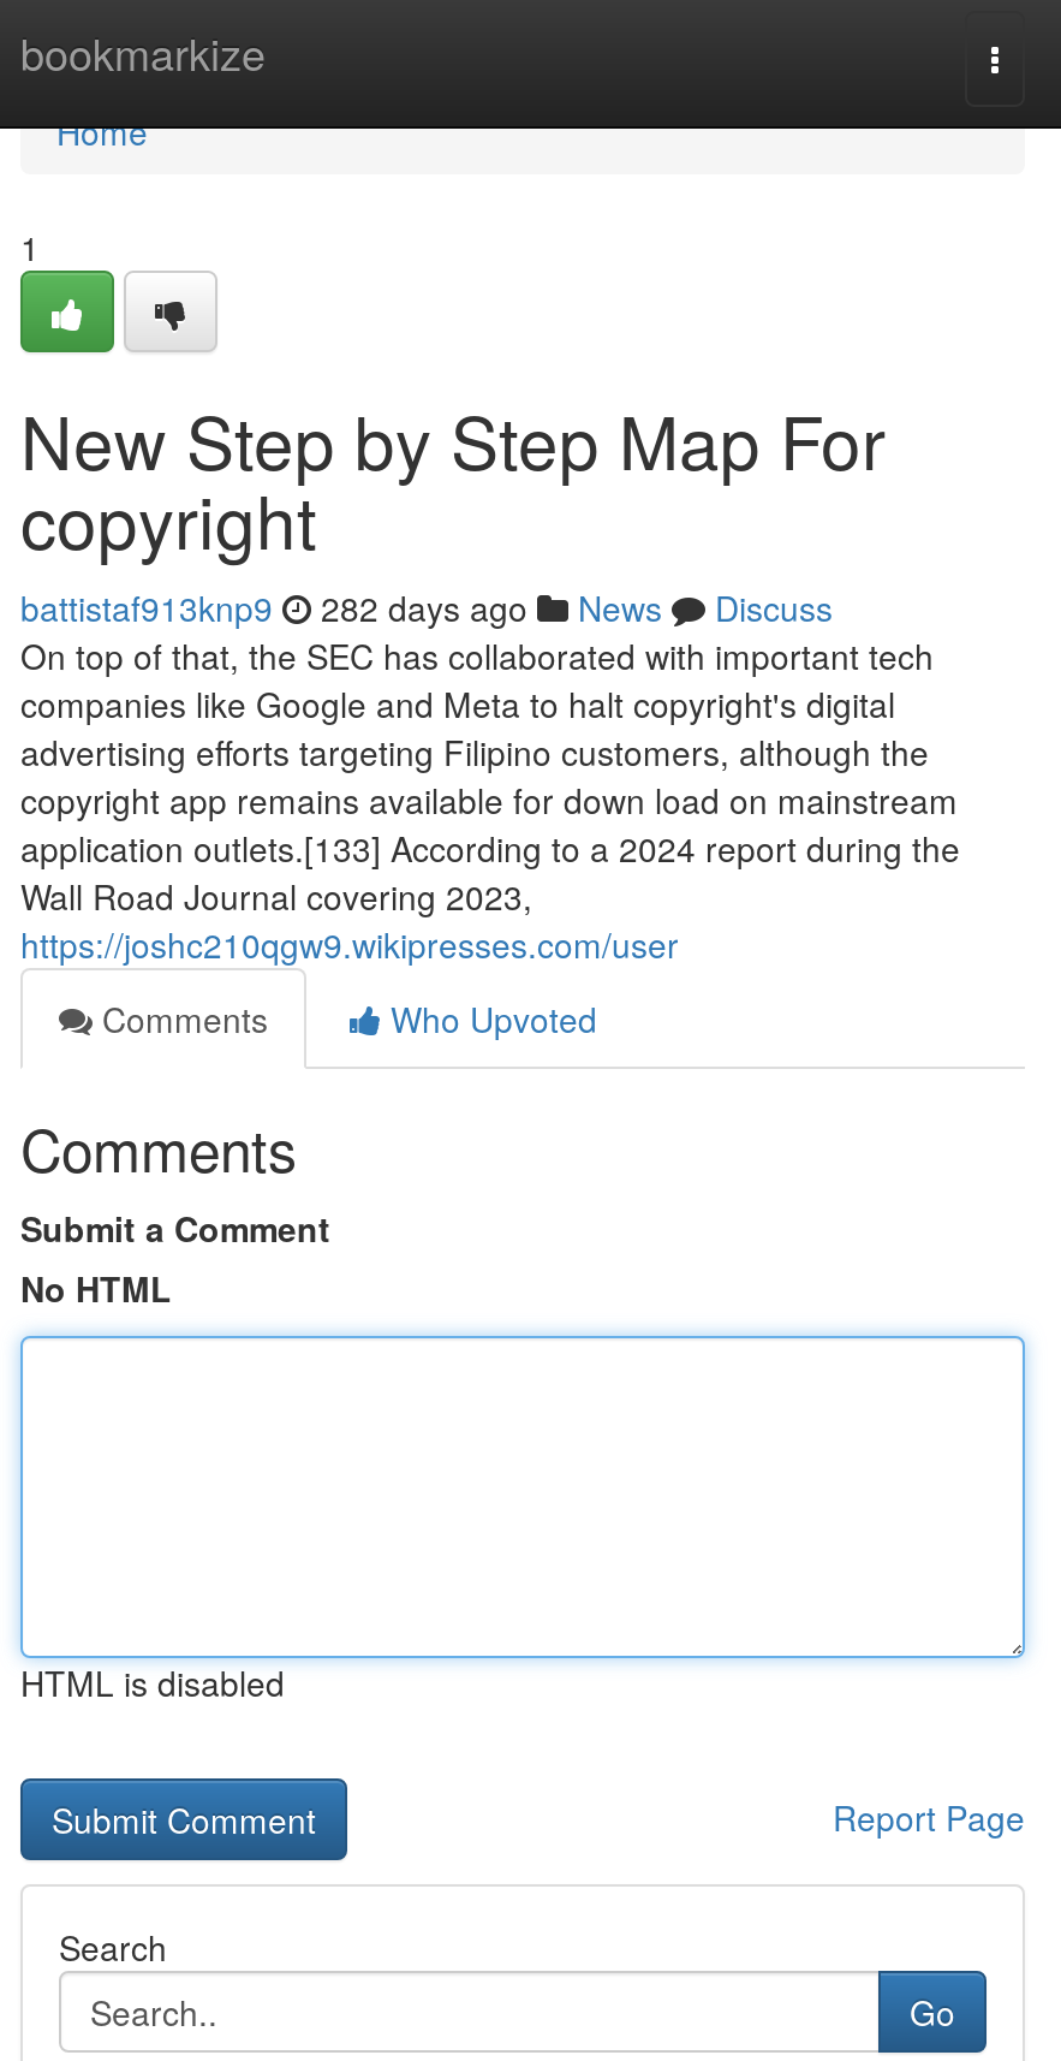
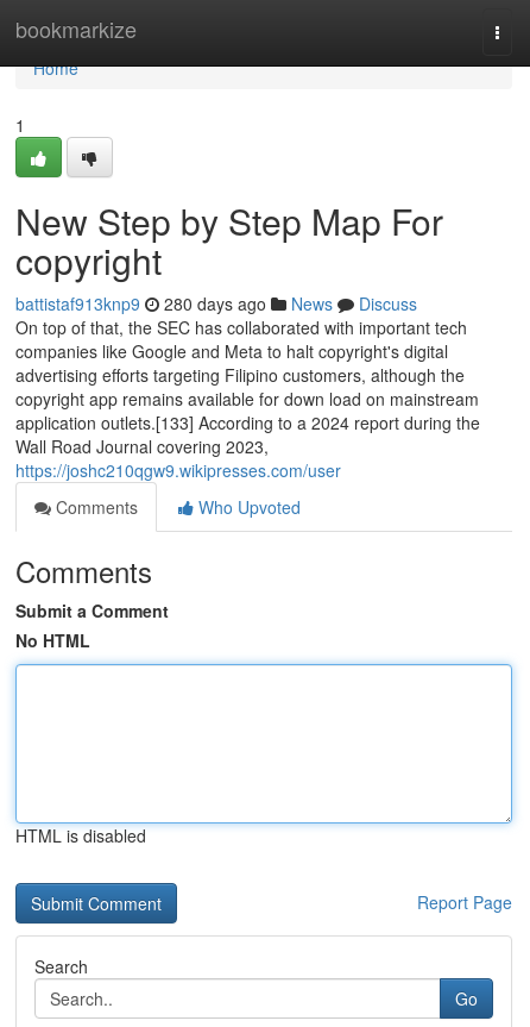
[20,583,833,631] battistaf913knp9 282 days ago News Discuss -> [15,292,417,315] battistaf913knp9 280 days ago News Discuss

